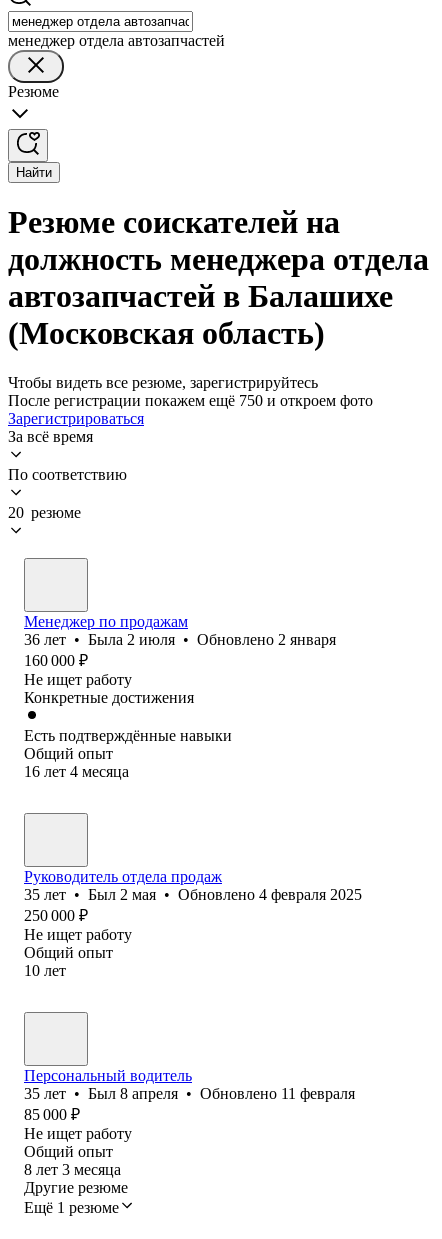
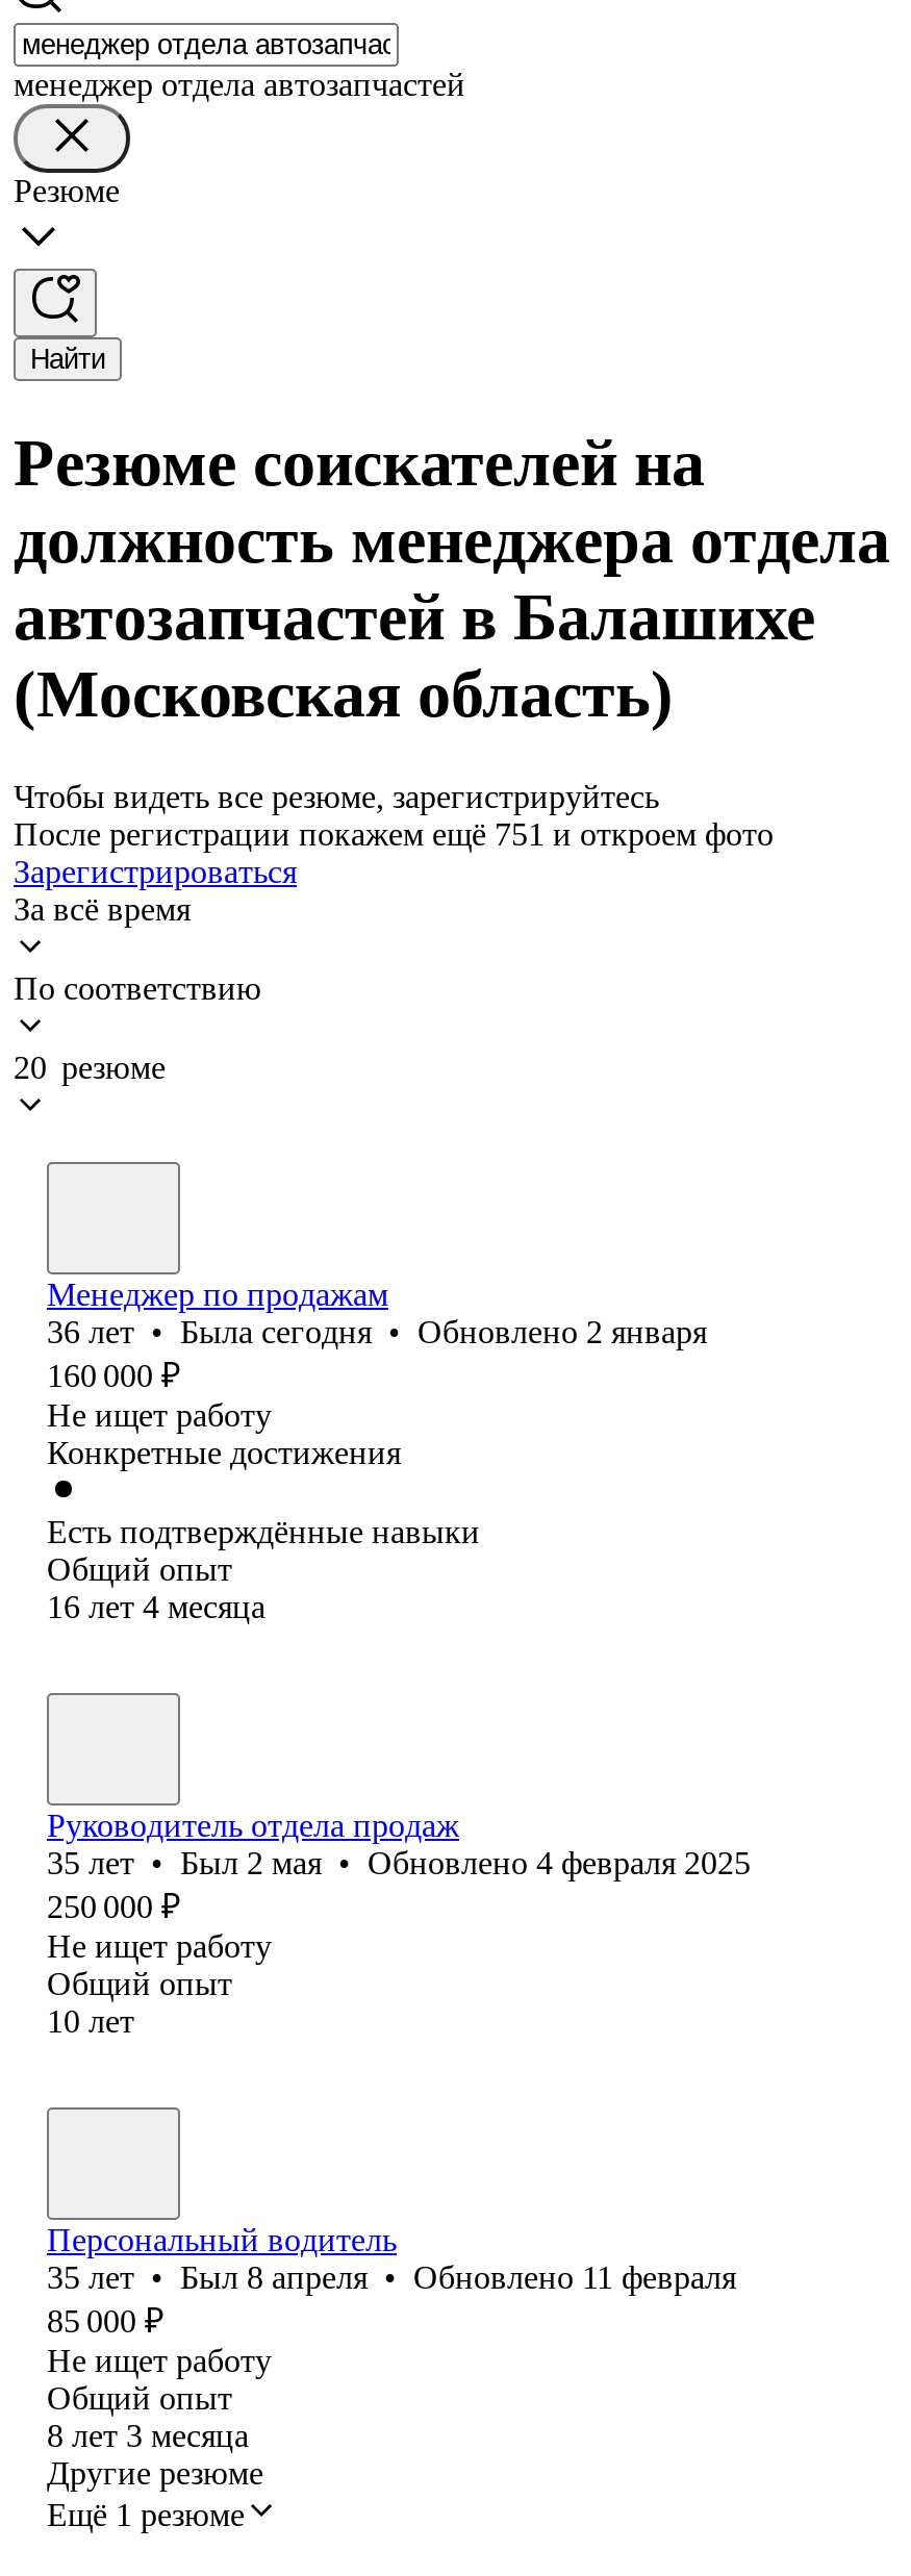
[8,392,373,409] После регистрации покажем ещё 750 и откроем фото -> [14,816,774,852] После регистрации покажем ещё 751 и откроем фото
[24,631,336,648] 36 лет • Была 2 июля • Обновлено 2 января -> [47,1314,707,1349] 36 лет • Была сегодня • Обновлено 2 января

